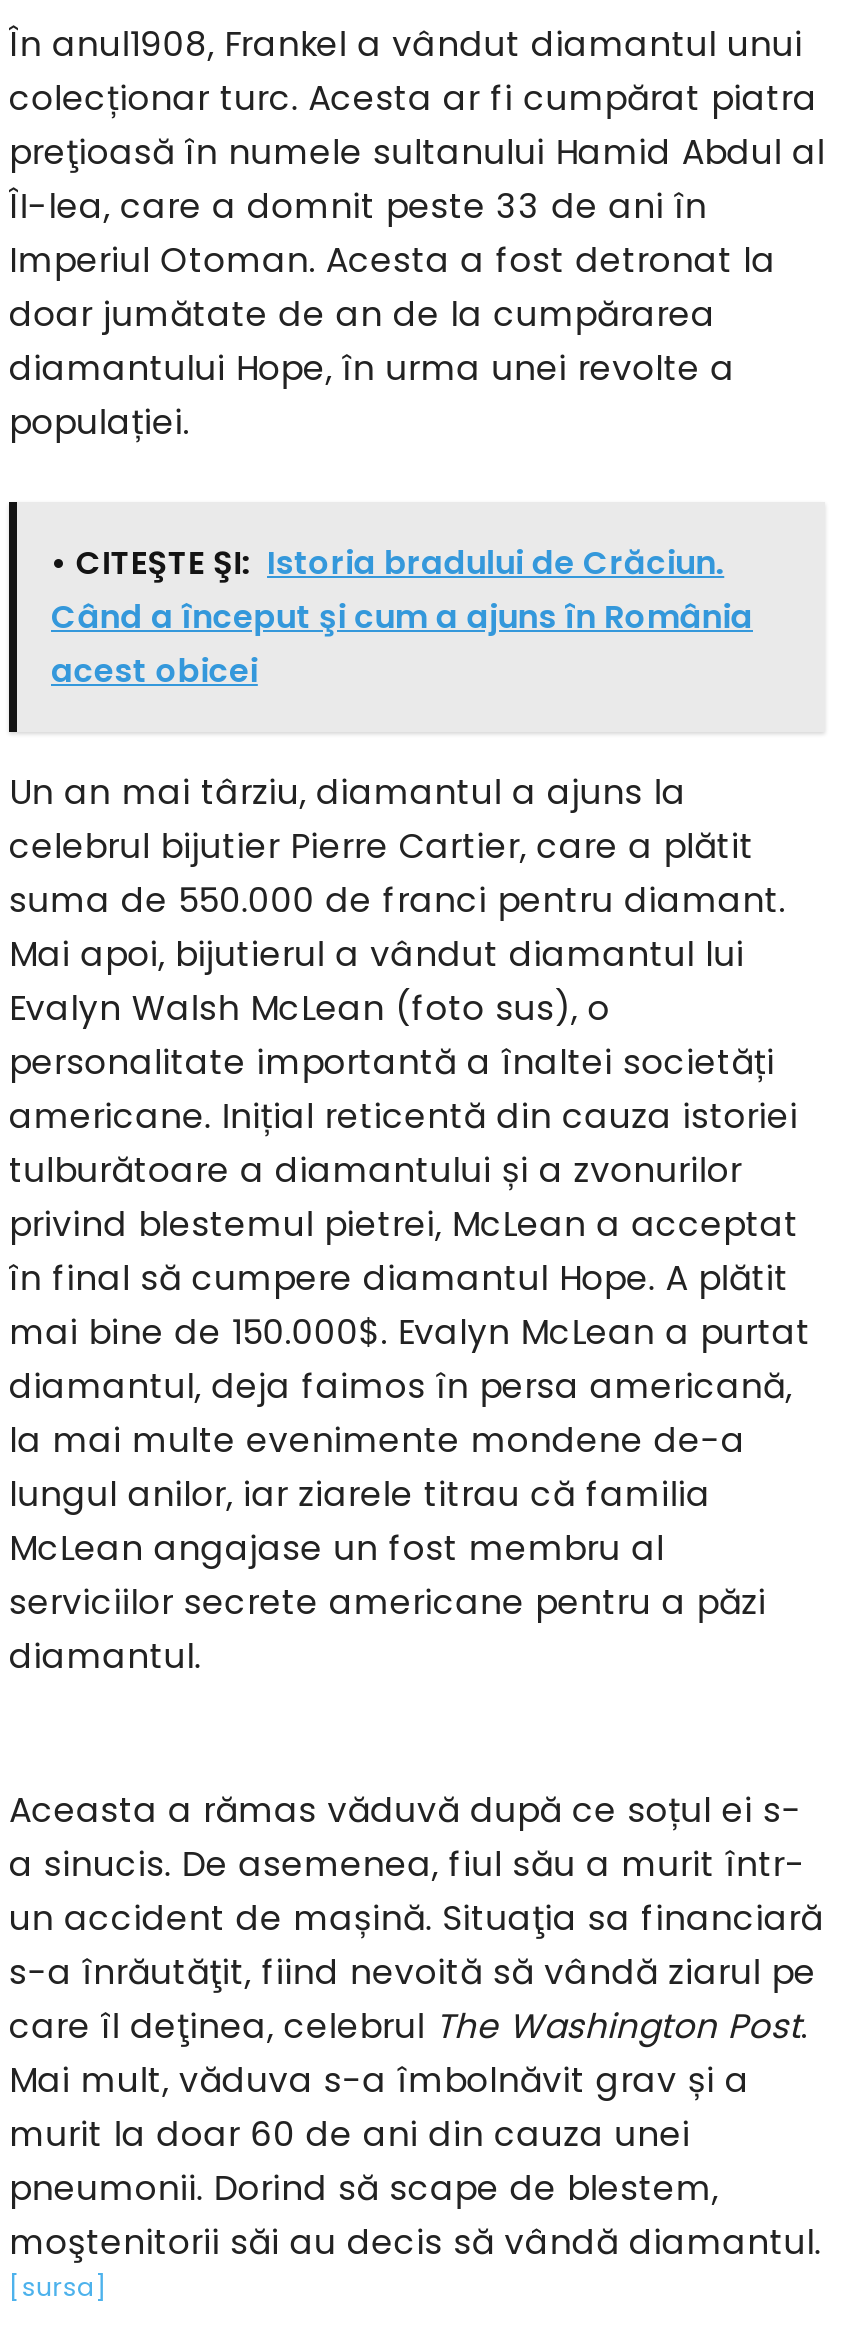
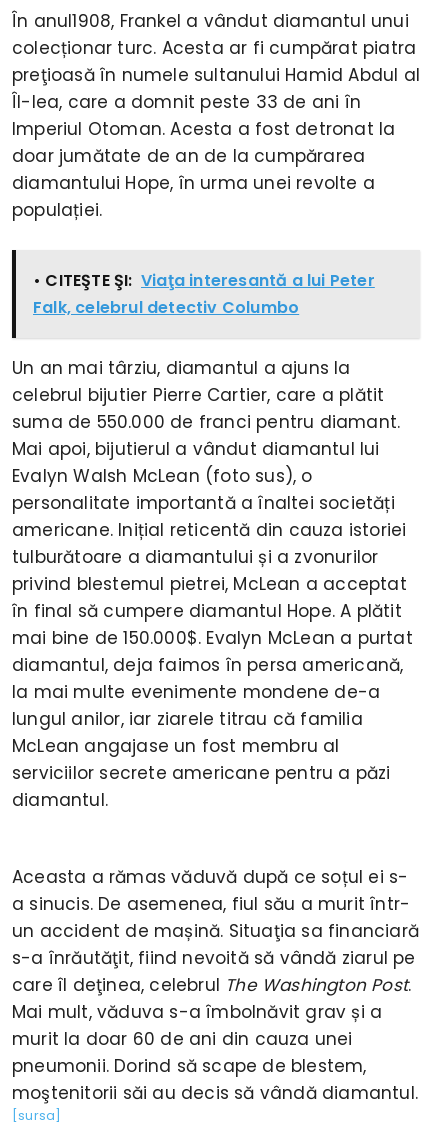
[51,540,753,694] • CITEŞTE ŞI: Istoria bradului de Crăciun. | Când a început şi cum a ajuns în România | acest obicei -> [33,269,375,319] • CITEŞTE ŞI: Viaţa interesantă a lui Peter | Falk, celebrul detectiv Columbo

